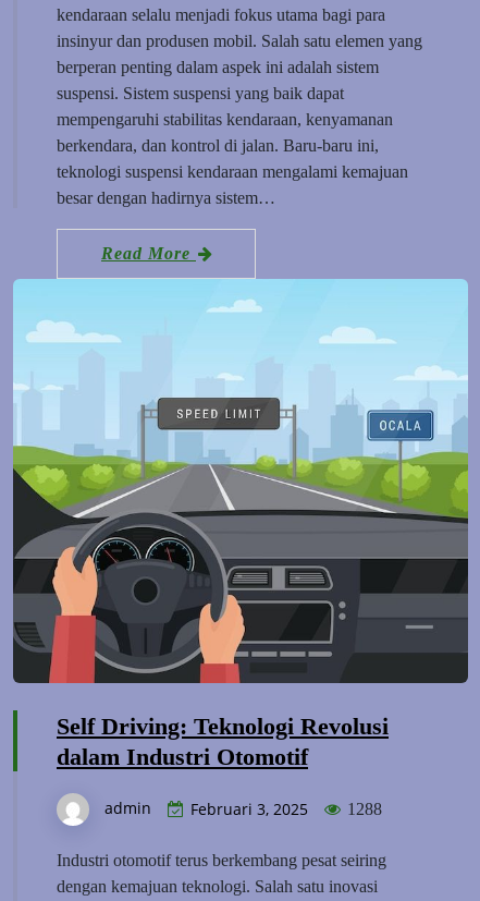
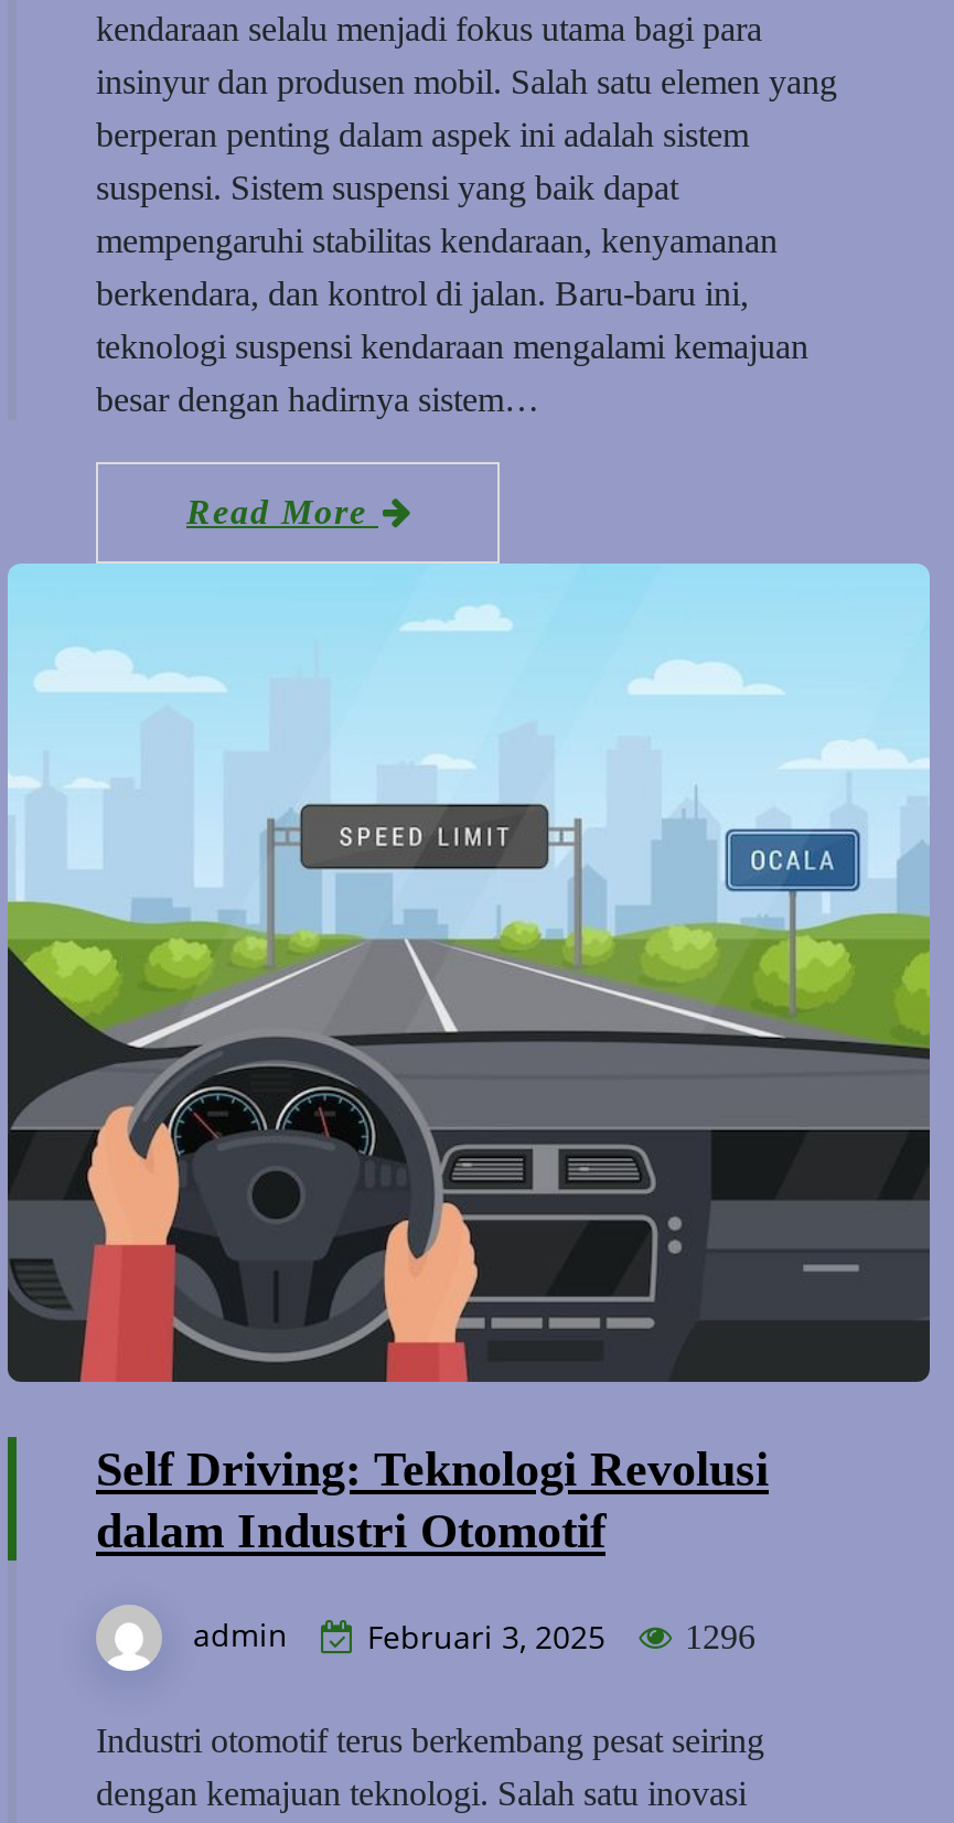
[104,797,382,820] admin Februari 3, 2025 1288 -> [193,1613,755,1658] admin Februari 3, 2025 1296

